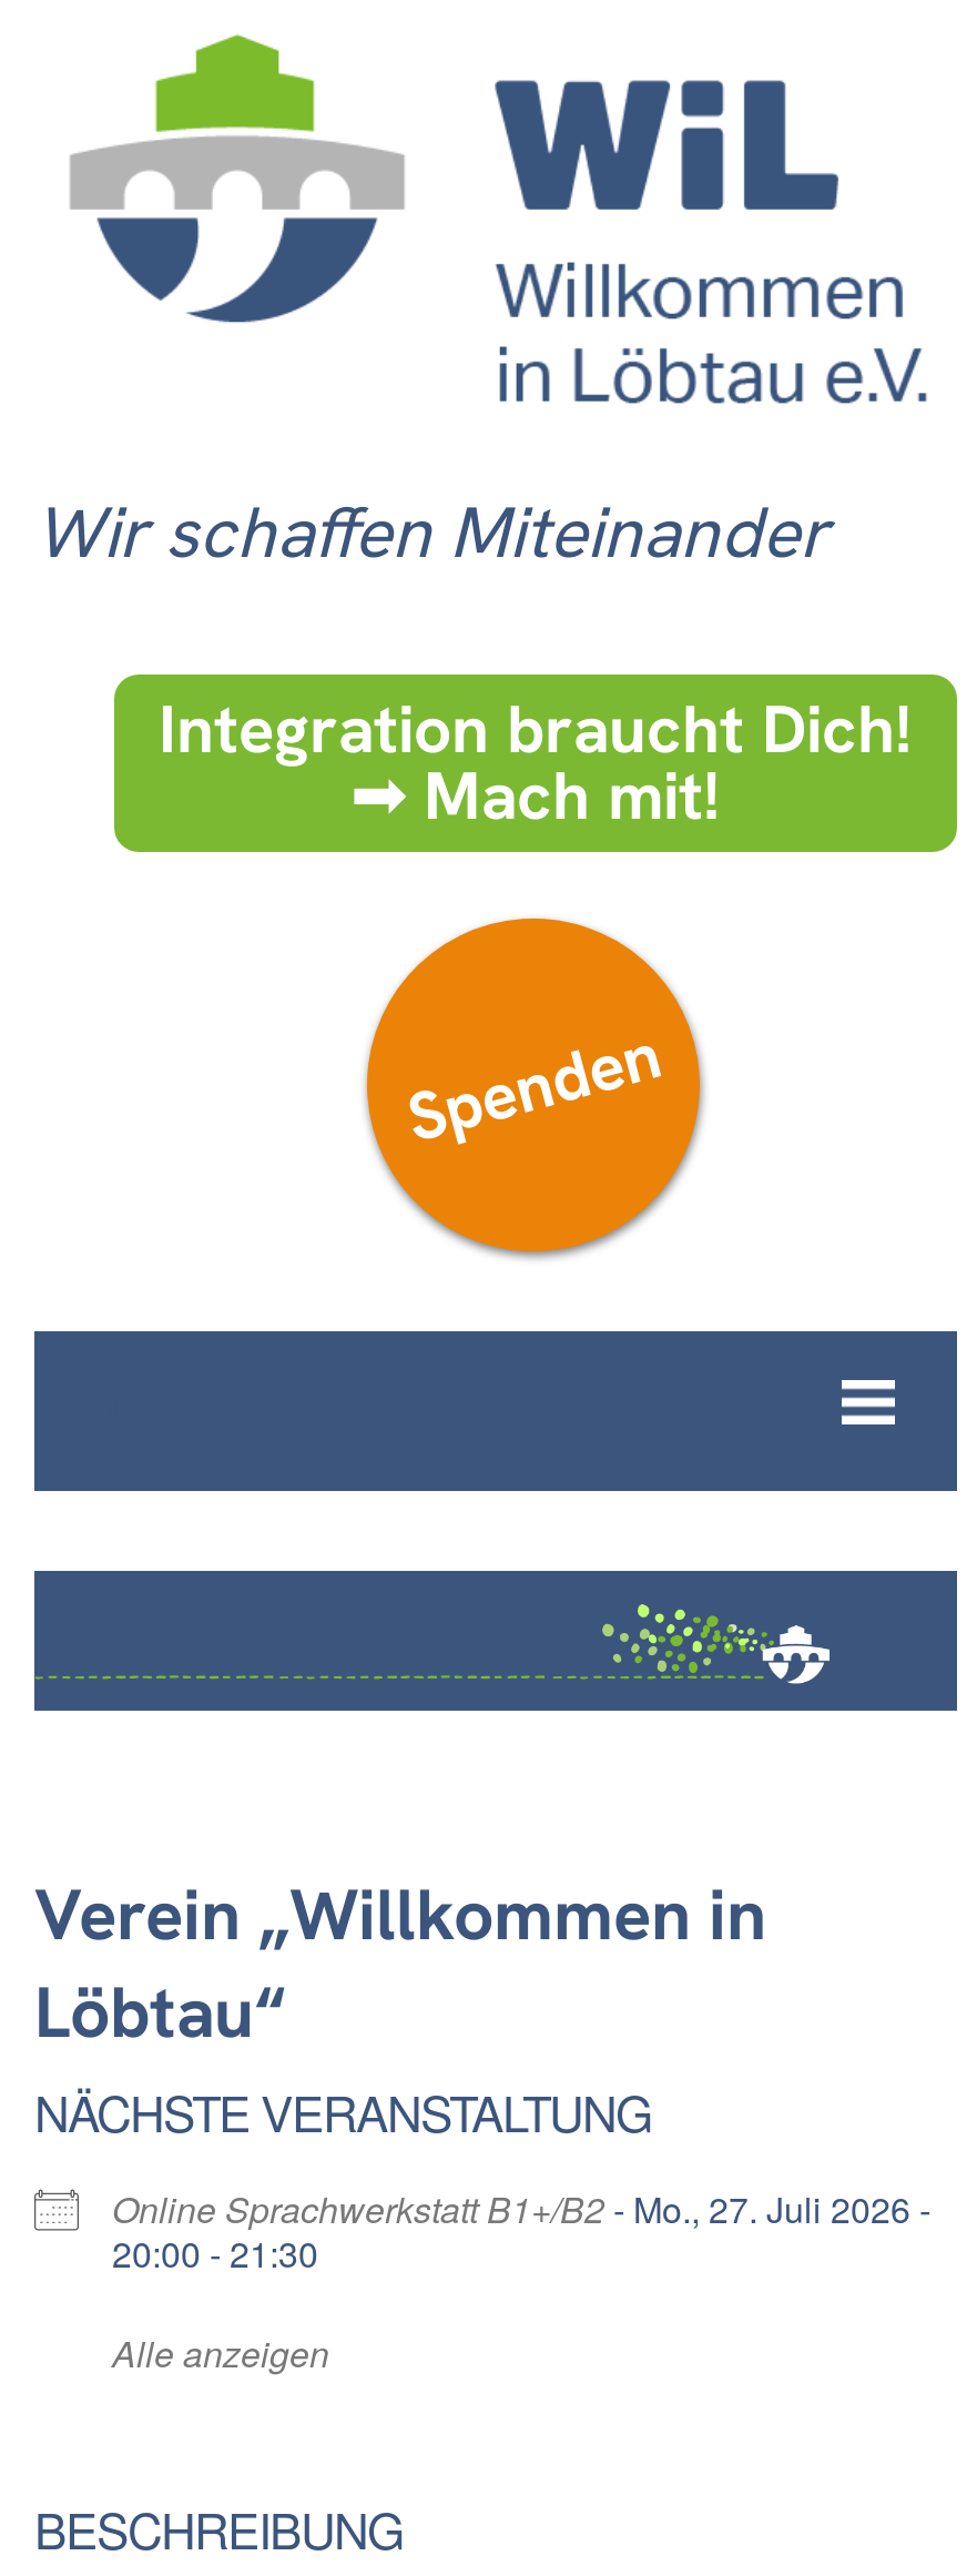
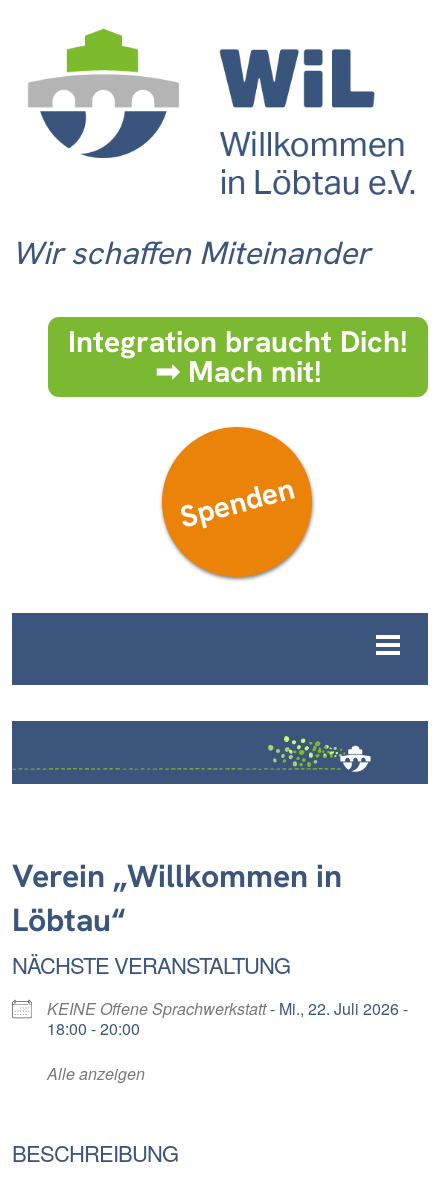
[112,2184,930,2235] Online Sprachwerkstatt B1+/B2 - Mo., 27. Juli 2026 - -> [47,997,408,1020] KEINE Offene Sprachwerkstatt - Mi., 22. Juli 2026 -
[112,2229,318,2280] 20:00 - 21:30 -> [47,1017,140,1040] 18:00 - 20:00

